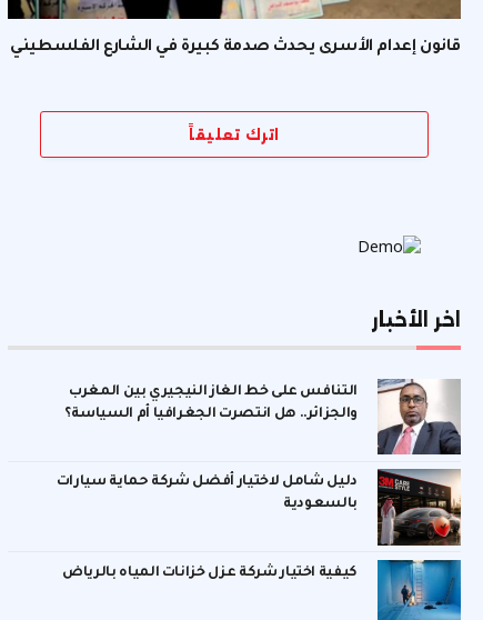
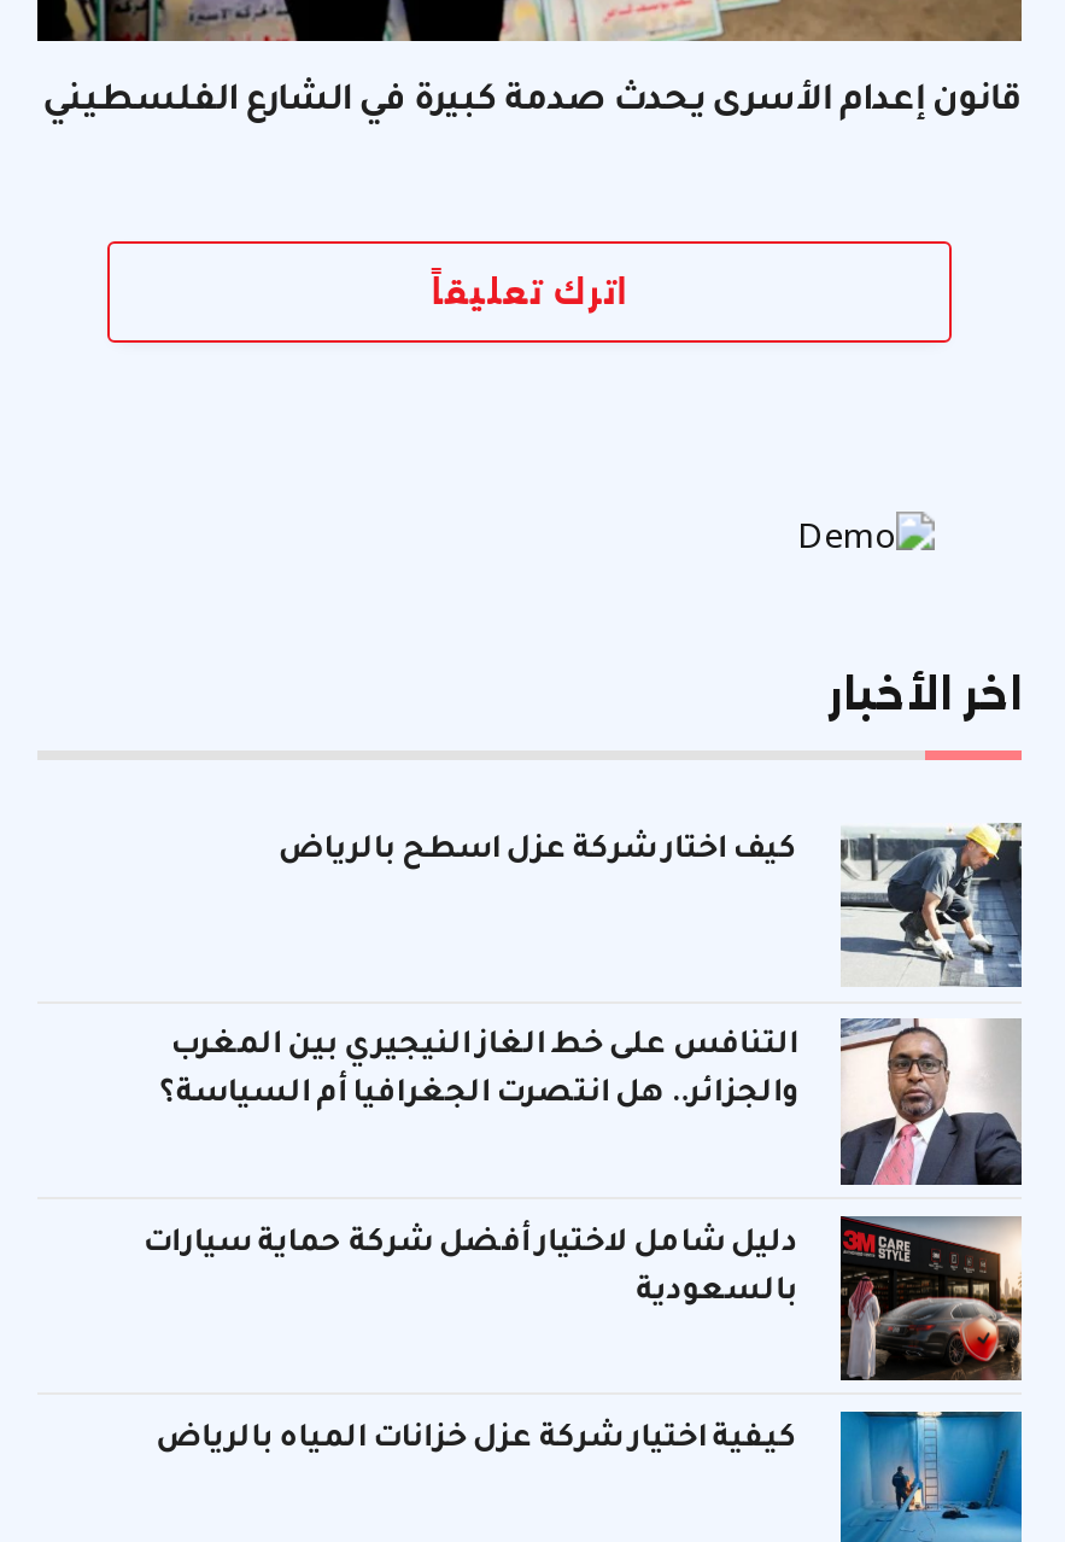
none -> [278,825,1022,989] [image] | كيف اختار شركة عزل اسطح بالرياض

